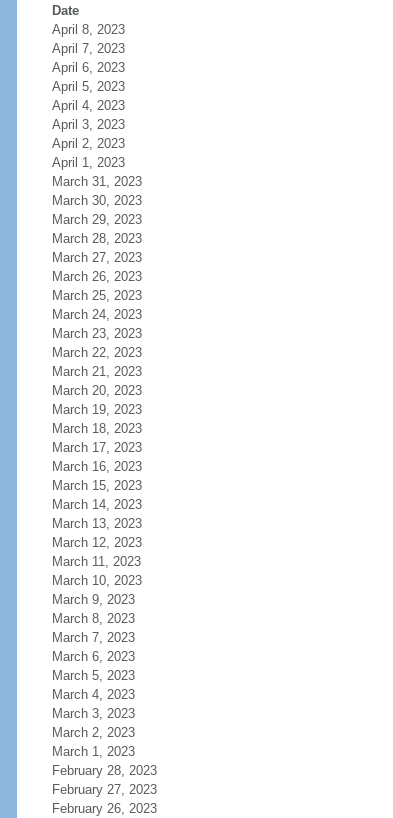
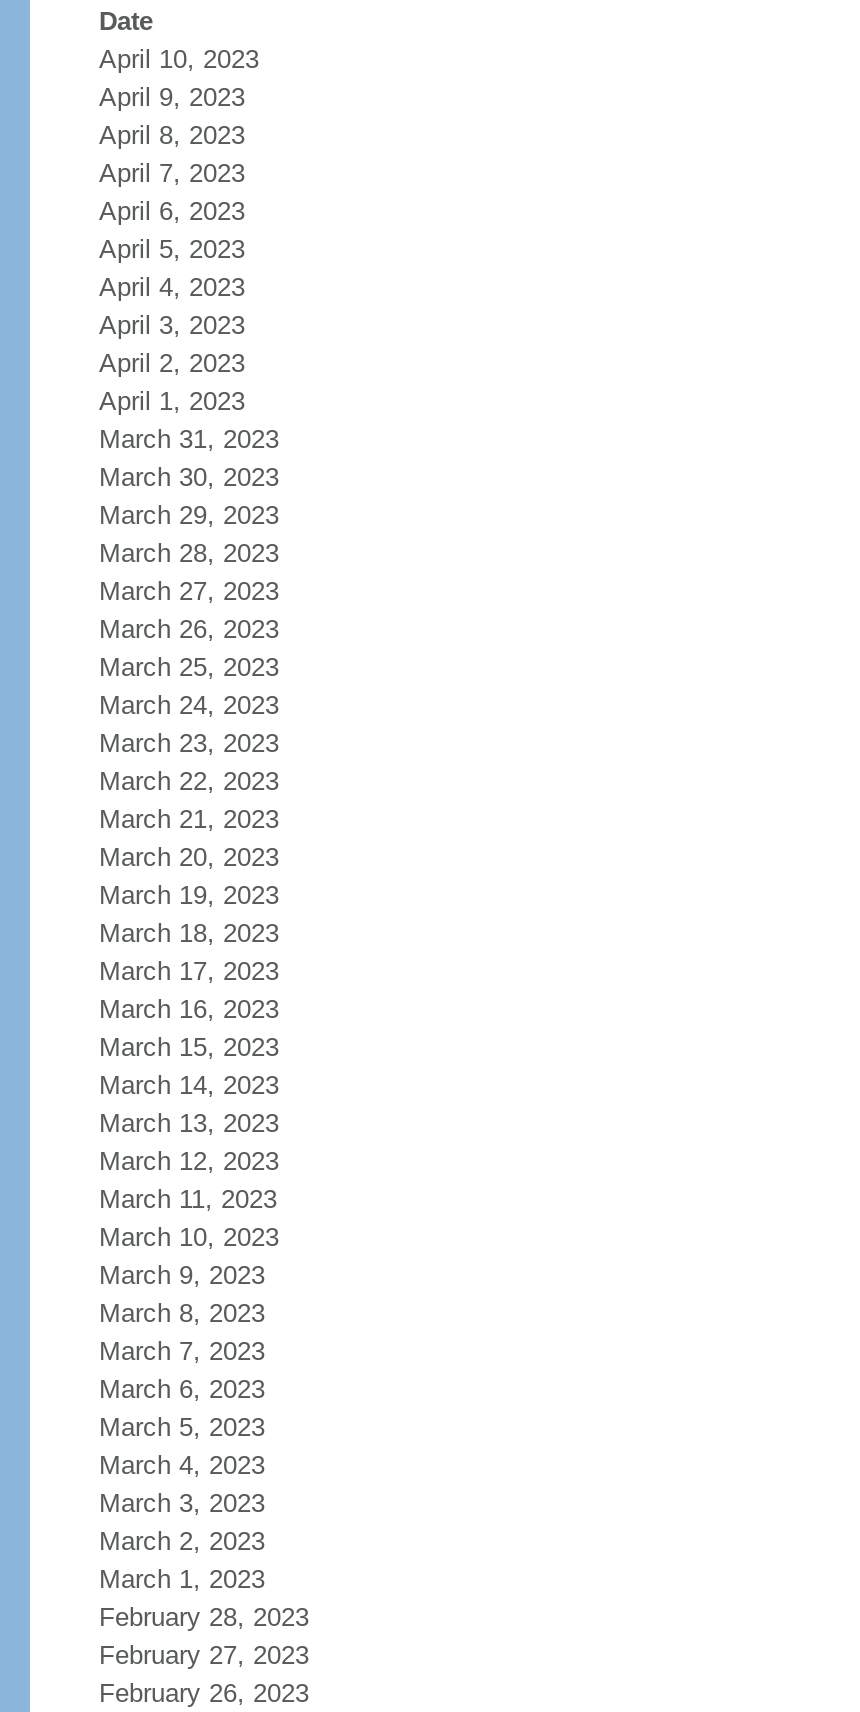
none -> [99,44,259,112] April 10, 2023 | April 9, 2023

